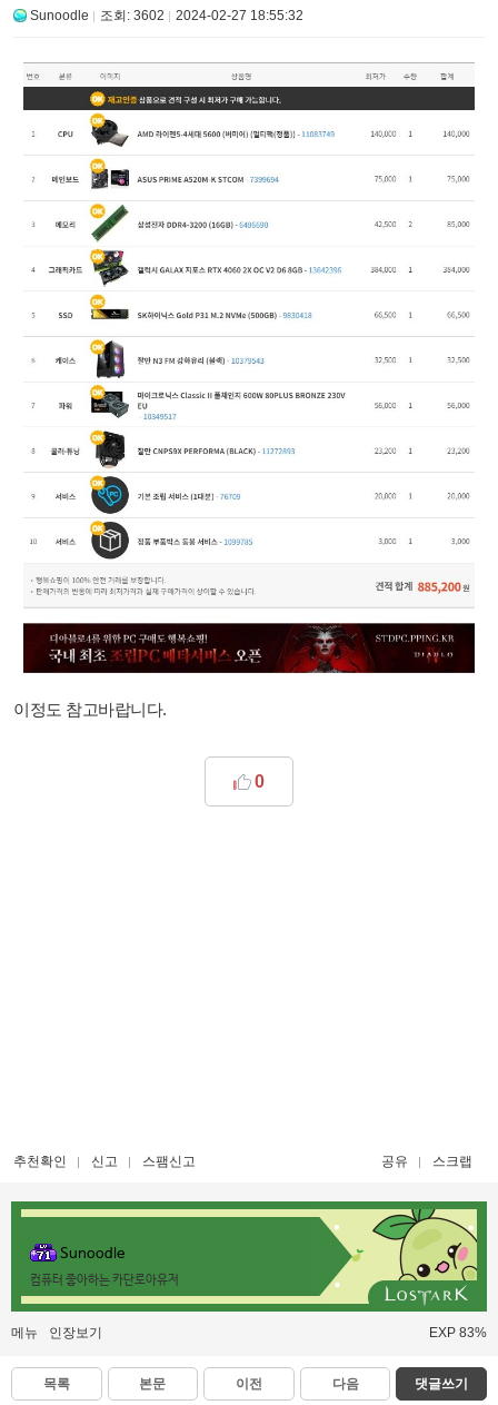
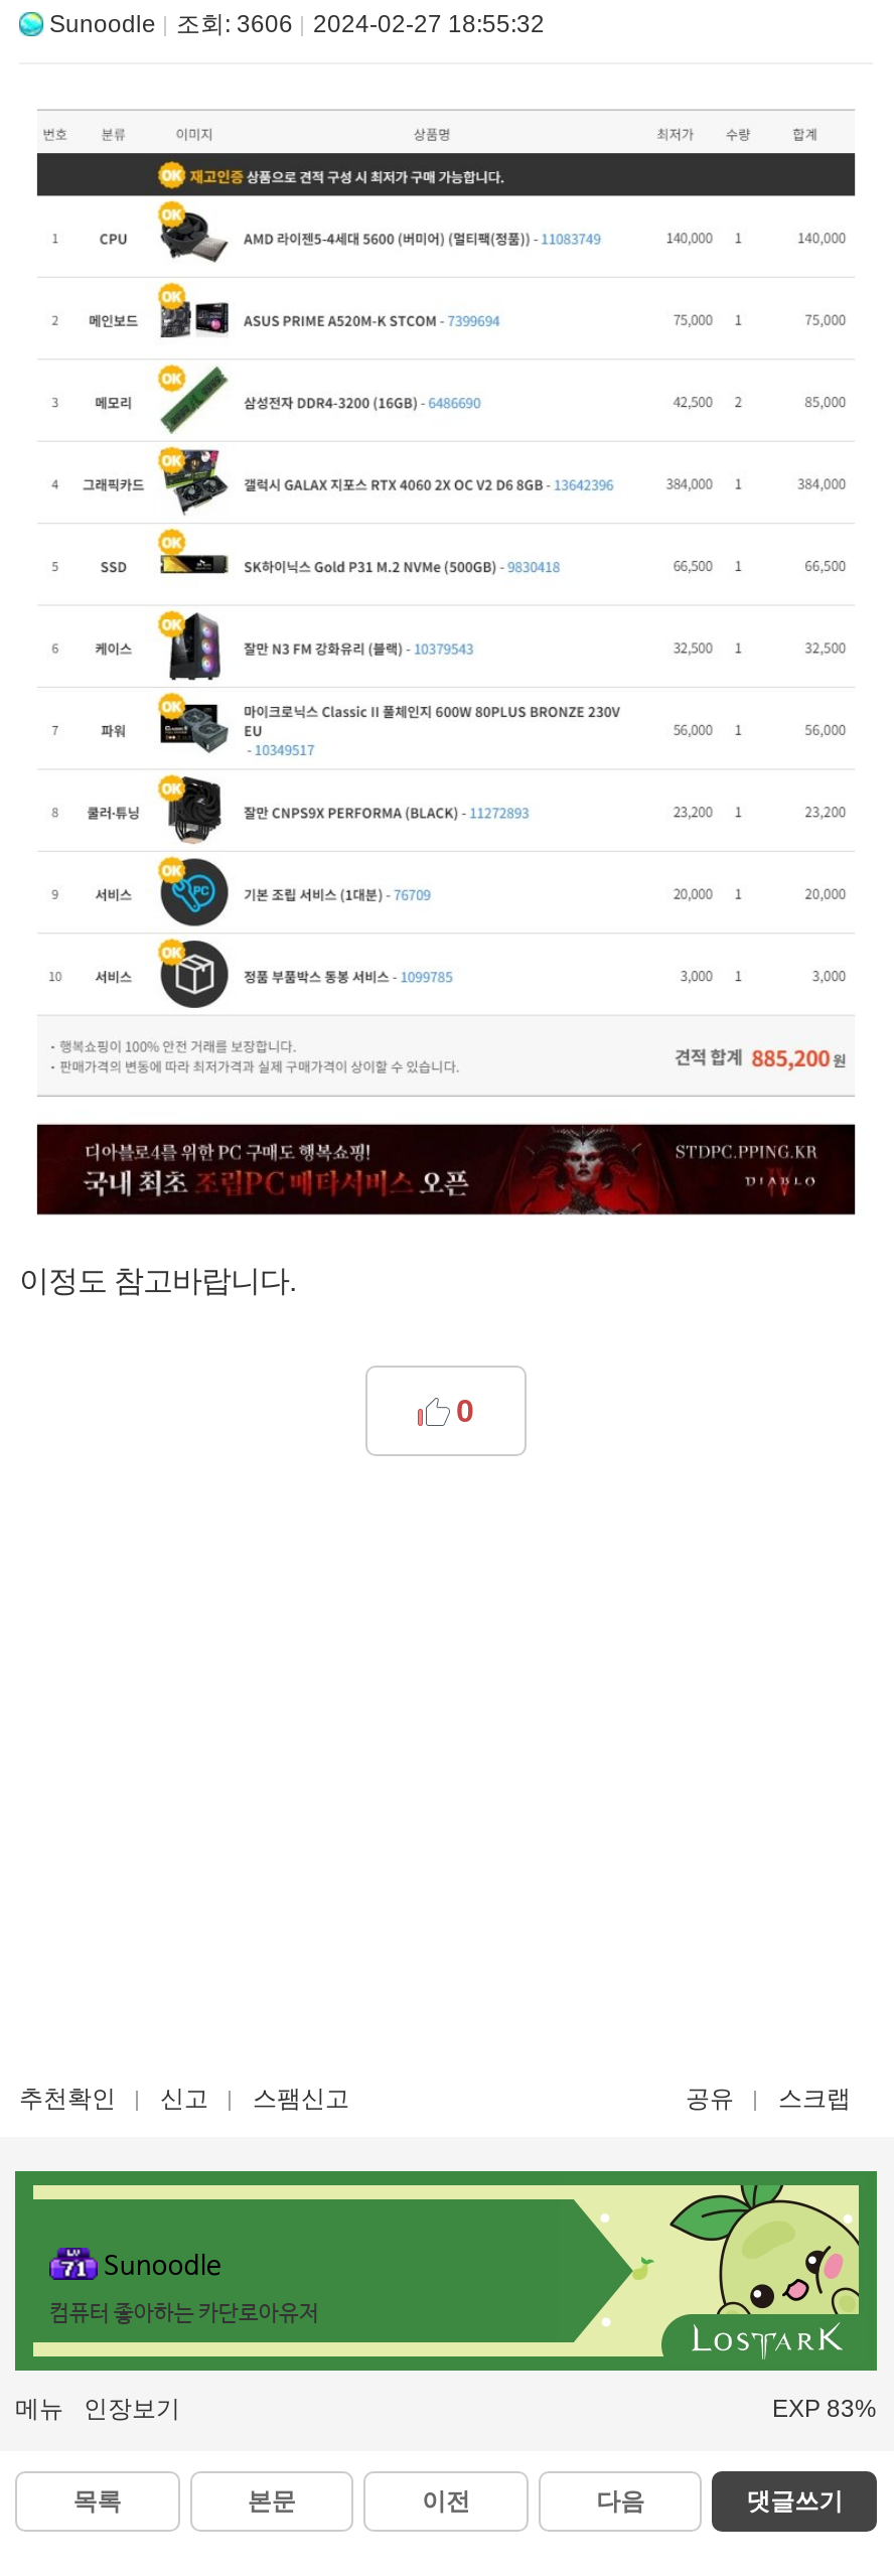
[30,8,303,23] Sunoodle 조회: 3602 2024-02-27 18:55:32 -> [49,10,545,38] Sunoodle 조회: 3606 2024-02-27 18:55:32

